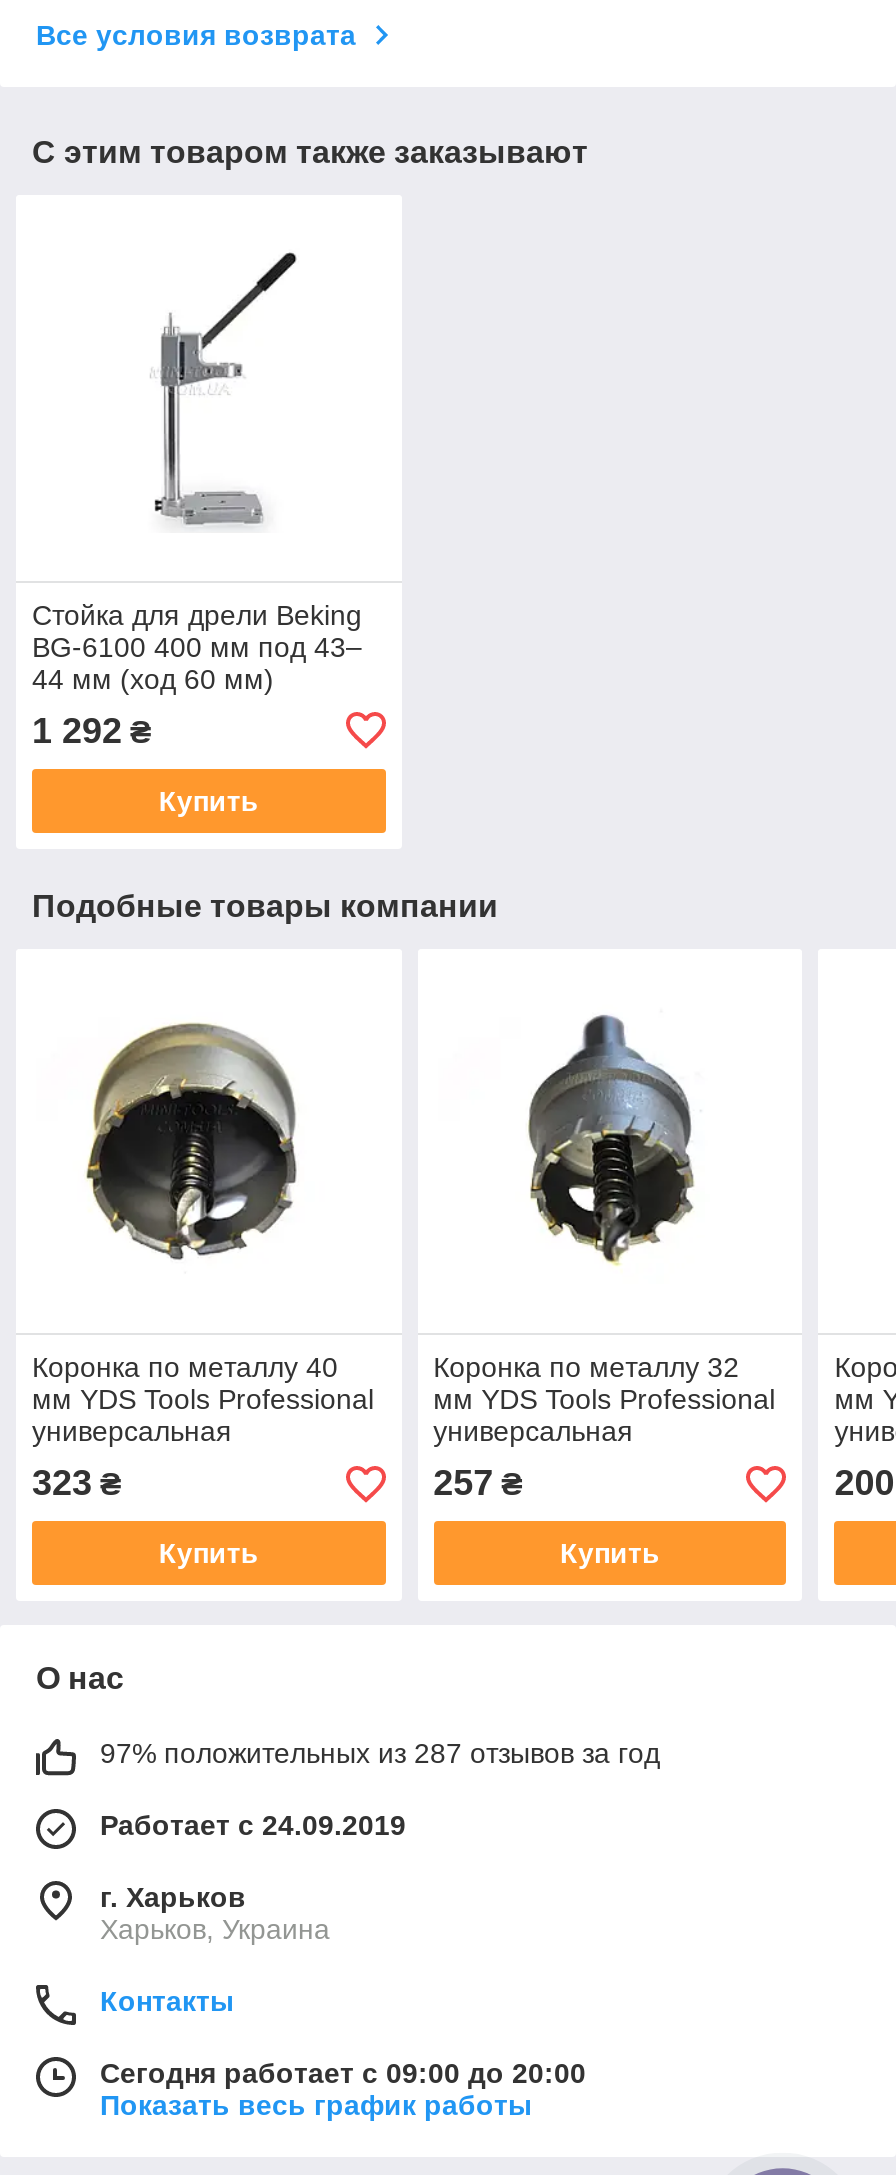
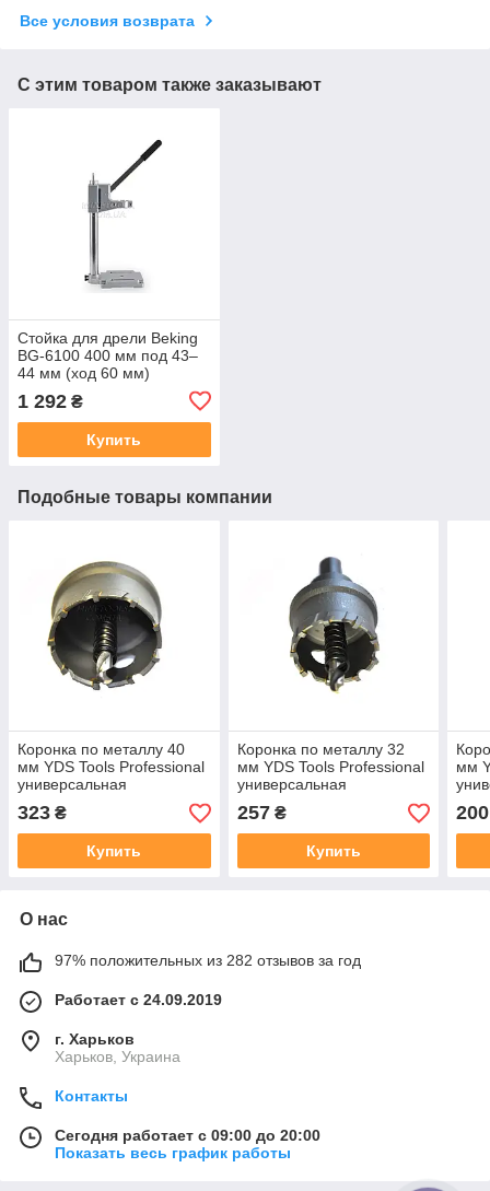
[100,1738,660,1770] 97% положительных из 287 отзывов за год -> [55,952,361,970] 97% положительных из 282 отзывов за год

